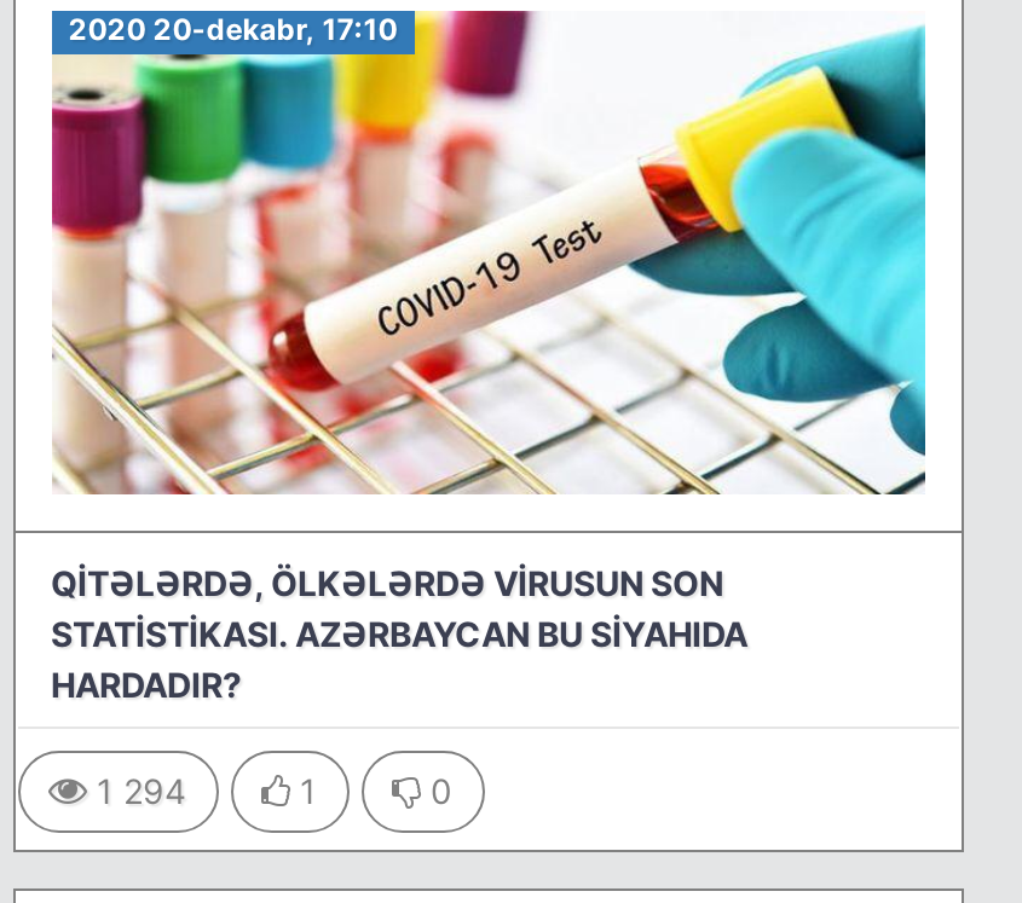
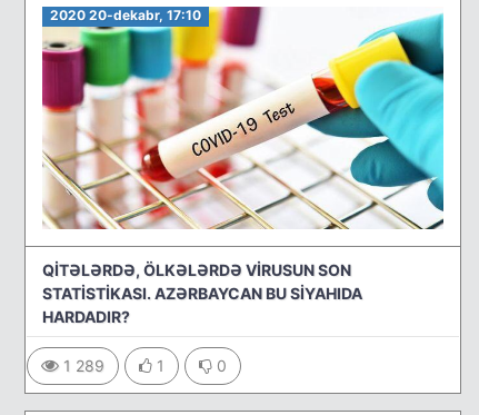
[87,770,186,811] 1 294 -> [58,356,104,375] 1 289

